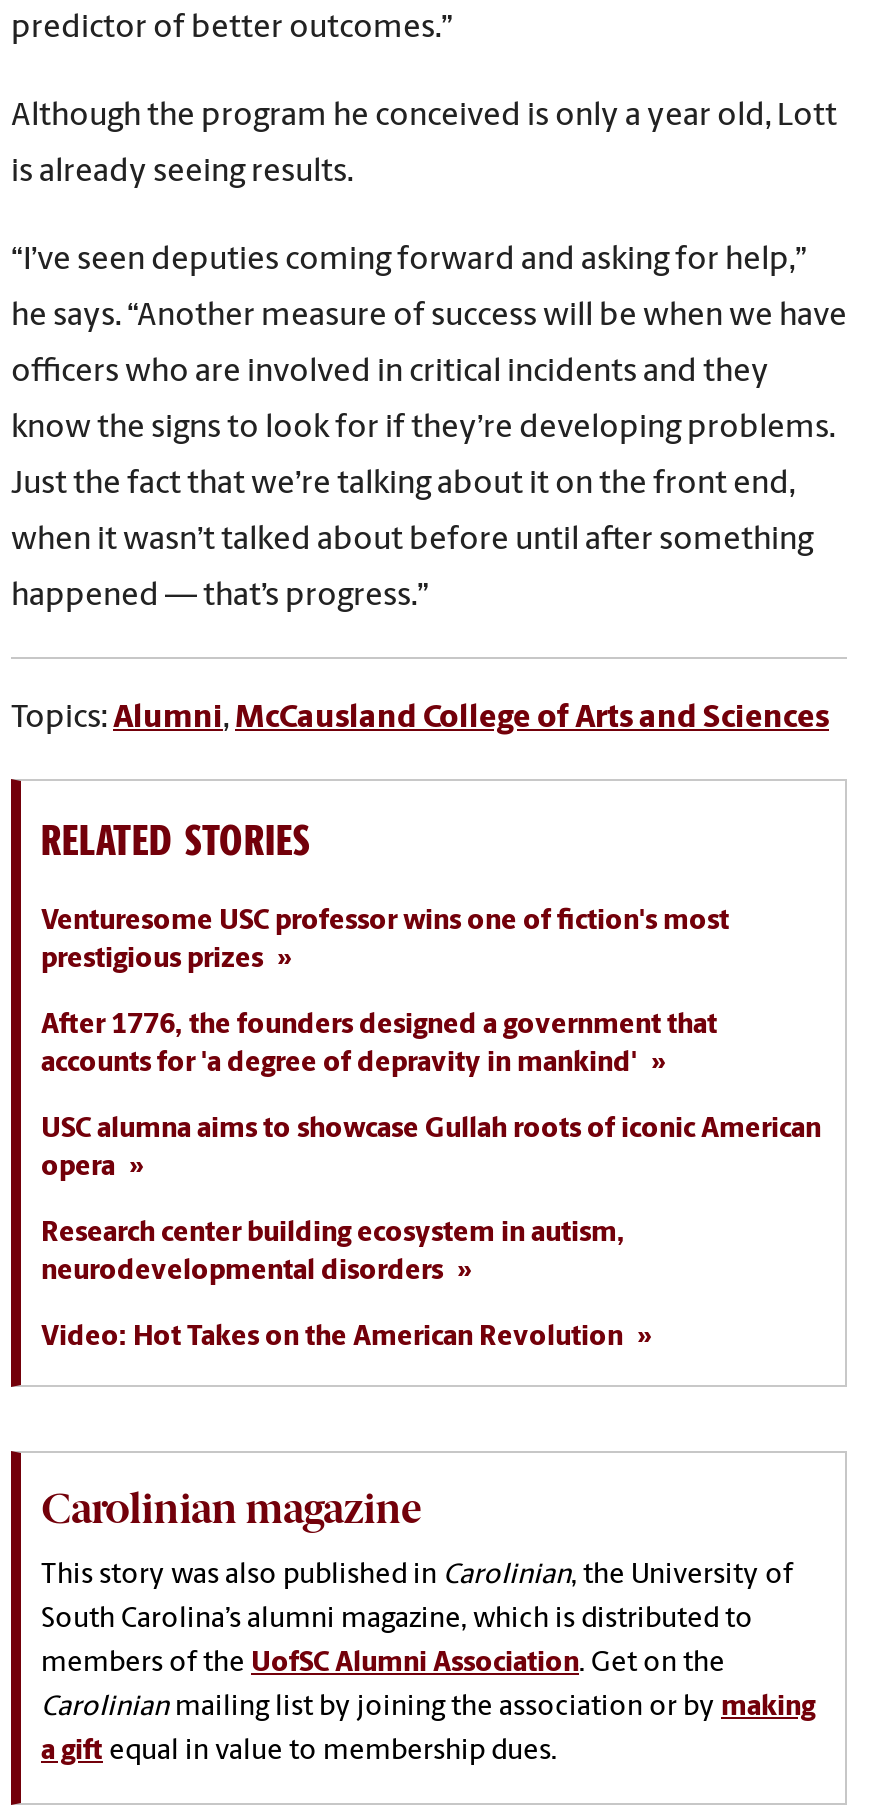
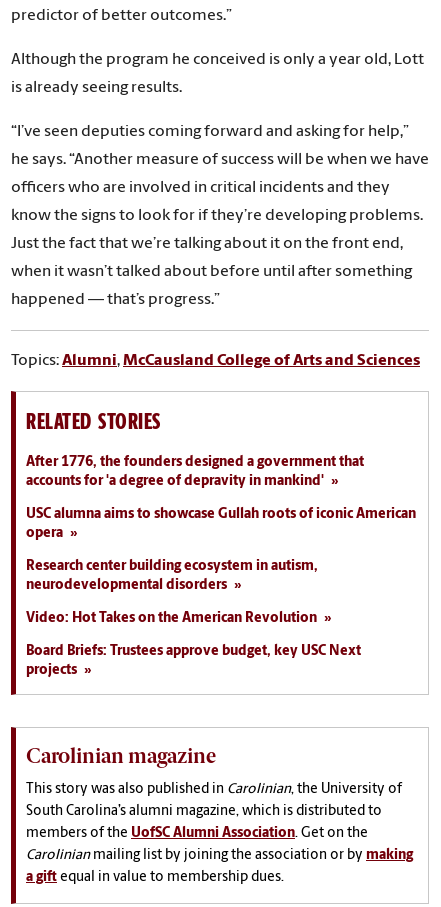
[41,906,729,974] Venturesome USC professor wins one of fiction's most | prestigious prizes -> none
moved [41,1010,821,1352] -> [26,455,416,626]: After 1776, the founders designed a government that | accounts for 'a degree of depravity in mankind' | USC alumna aims to showcase Gullah roots of iconic American | opera | Research center building ecosystem in autism, | neurodevelopmental disorders | Video: Hot Takes on the American Revolution
none -> [26,644,361,678] Board Briefs: Trustees approve budget, key USC Next | projects

